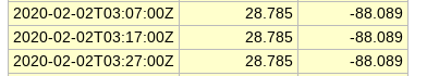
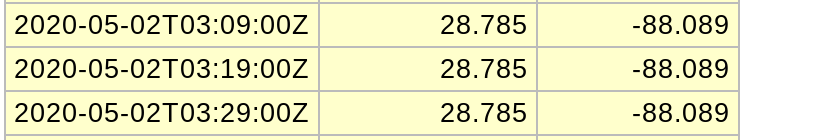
[13,6,174,22] 2020-02-02T03:07:00Z -> [14,10,310,40] 2020-05-02T03:09:00Z
[13,30,174,46] 2020-02-02T03:17:00Z -> [14,54,310,84] 2020-05-02T03:19:00Z
[13,53,174,70] 2020-02-02T03:27:00Z -> [14,98,310,128] 2020-05-02T03:29:00Z

